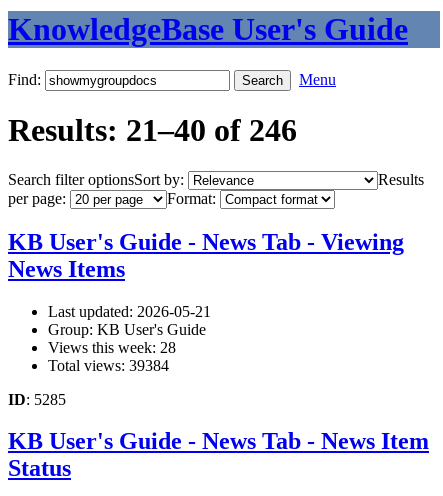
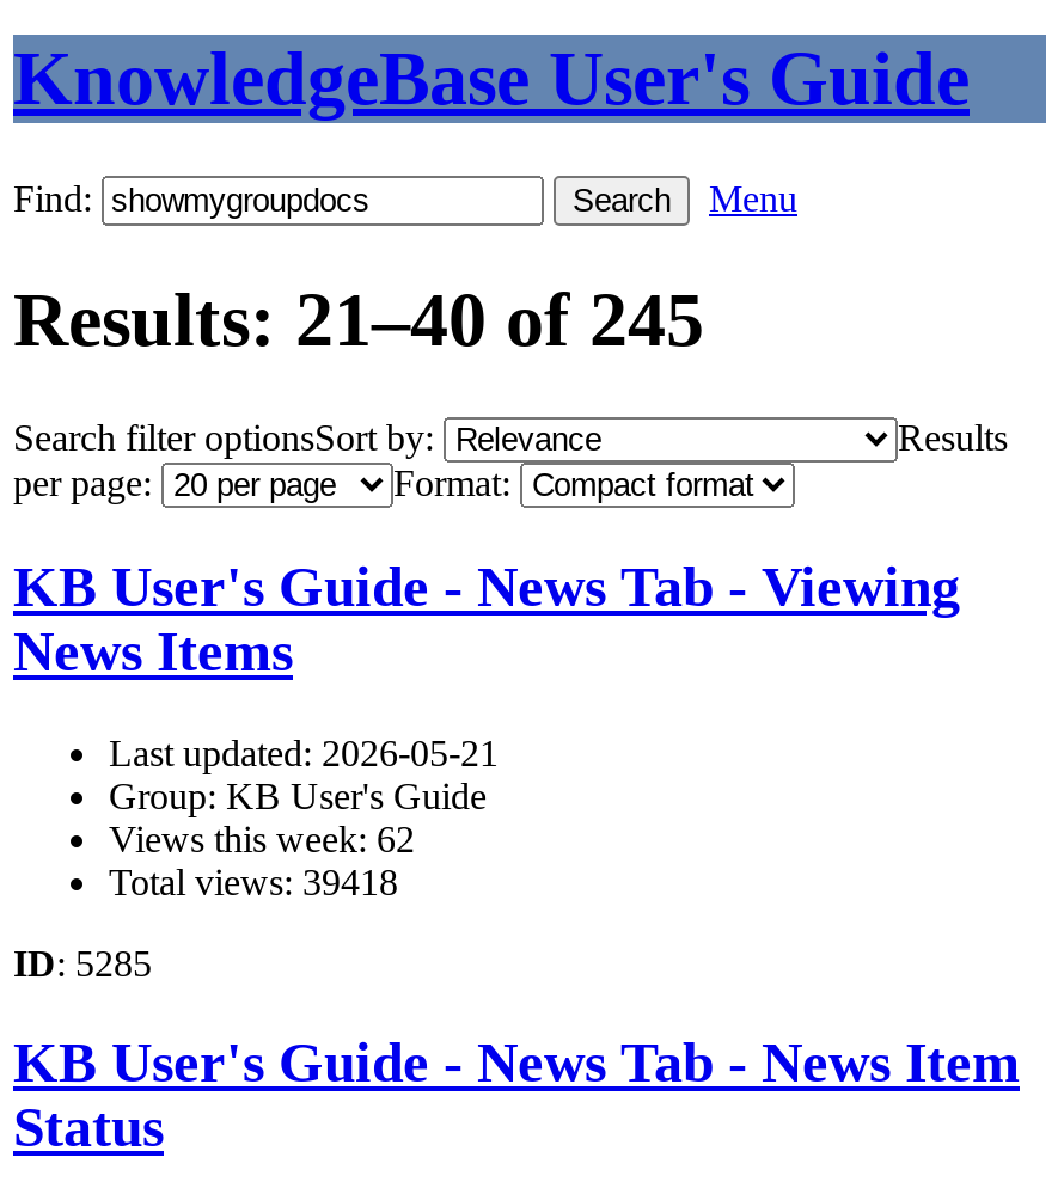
[8,112,297,148] Results: 21–40 of 246 -> [13,277,704,363] Results: 21–40 of 245
[48,339,176,356] Views this week: 28 -> [109,818,415,858] Views this week: 62
[48,357,169,374] Total views: 39384 -> [109,861,398,901] Total views: 39418

